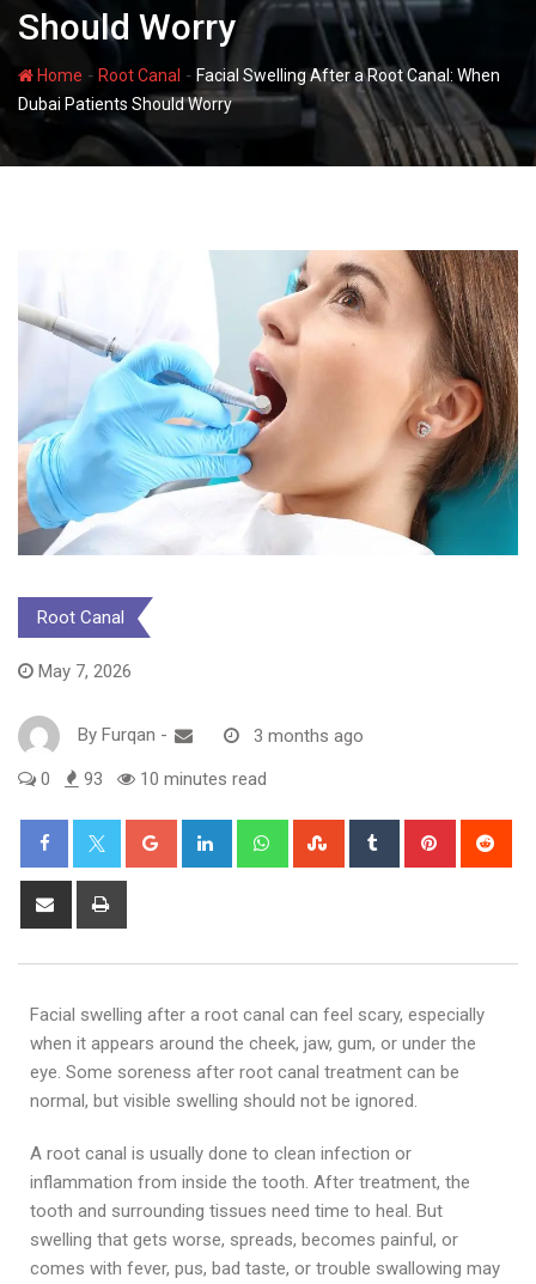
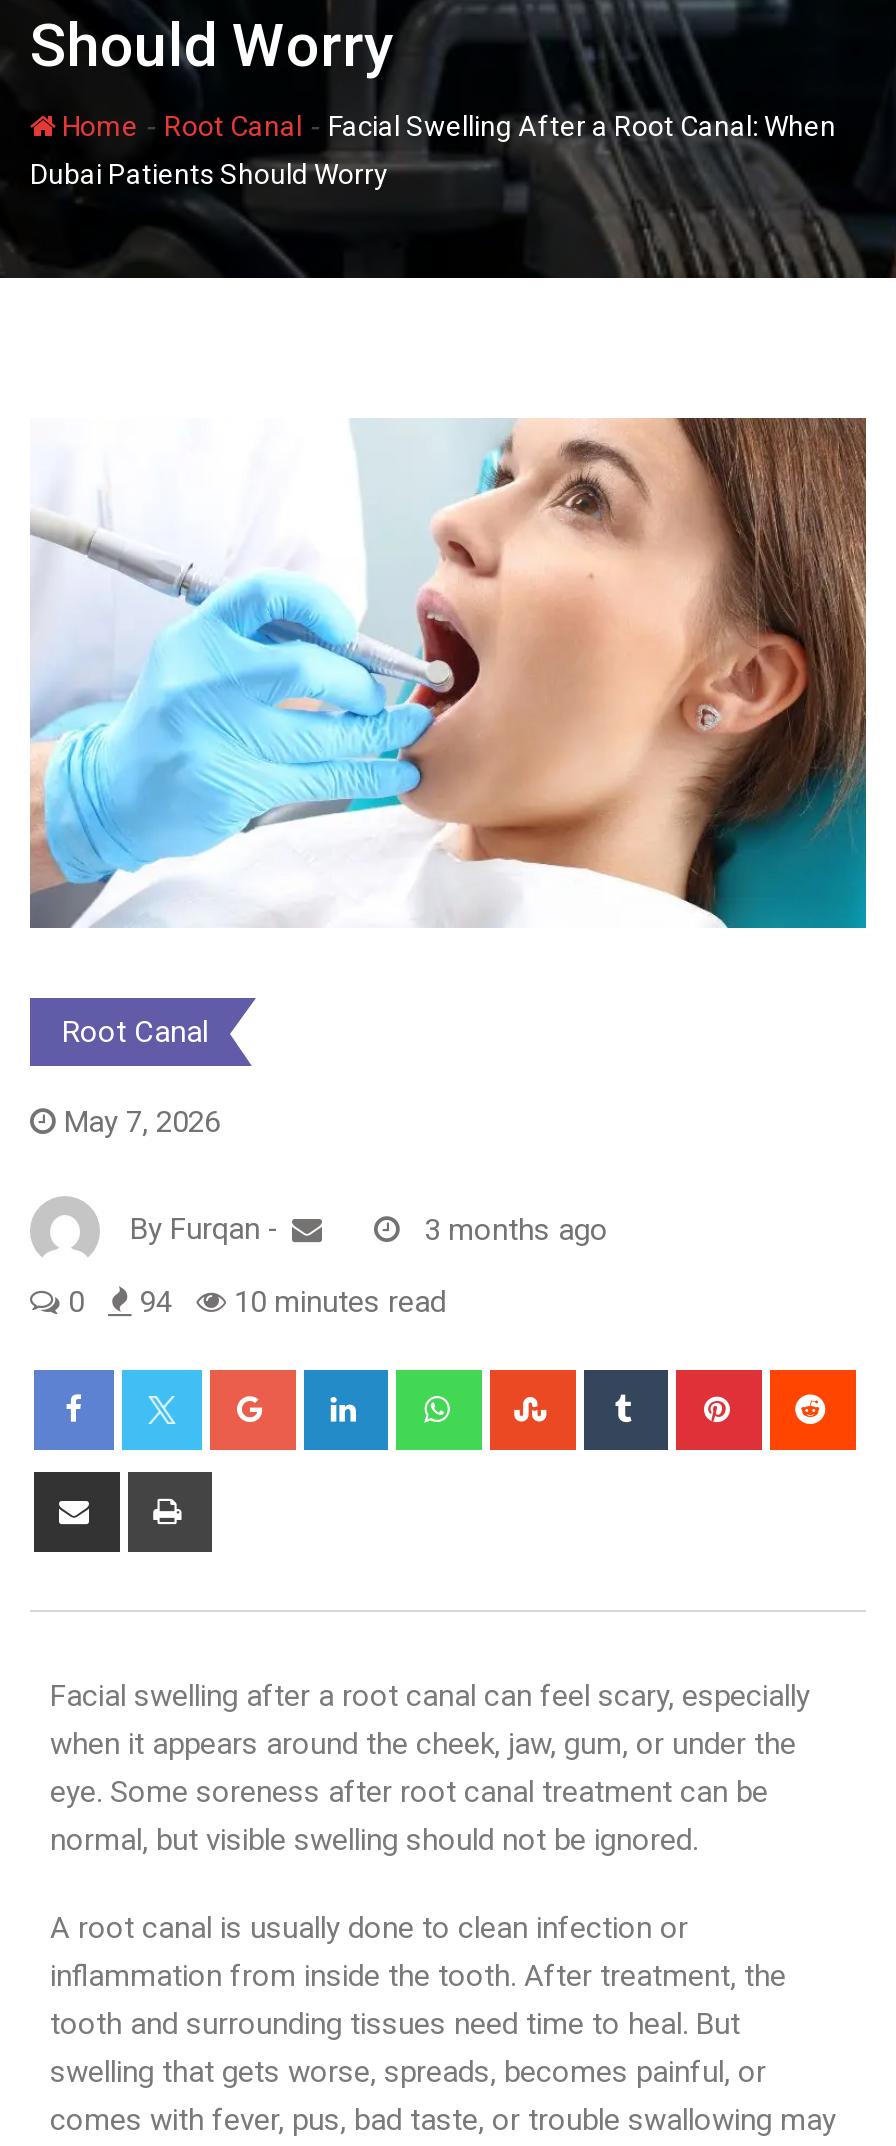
[36,768,267,790] 0 93 10 minutes read -> [60,1284,446,1320] 0 94 10 minutes read

